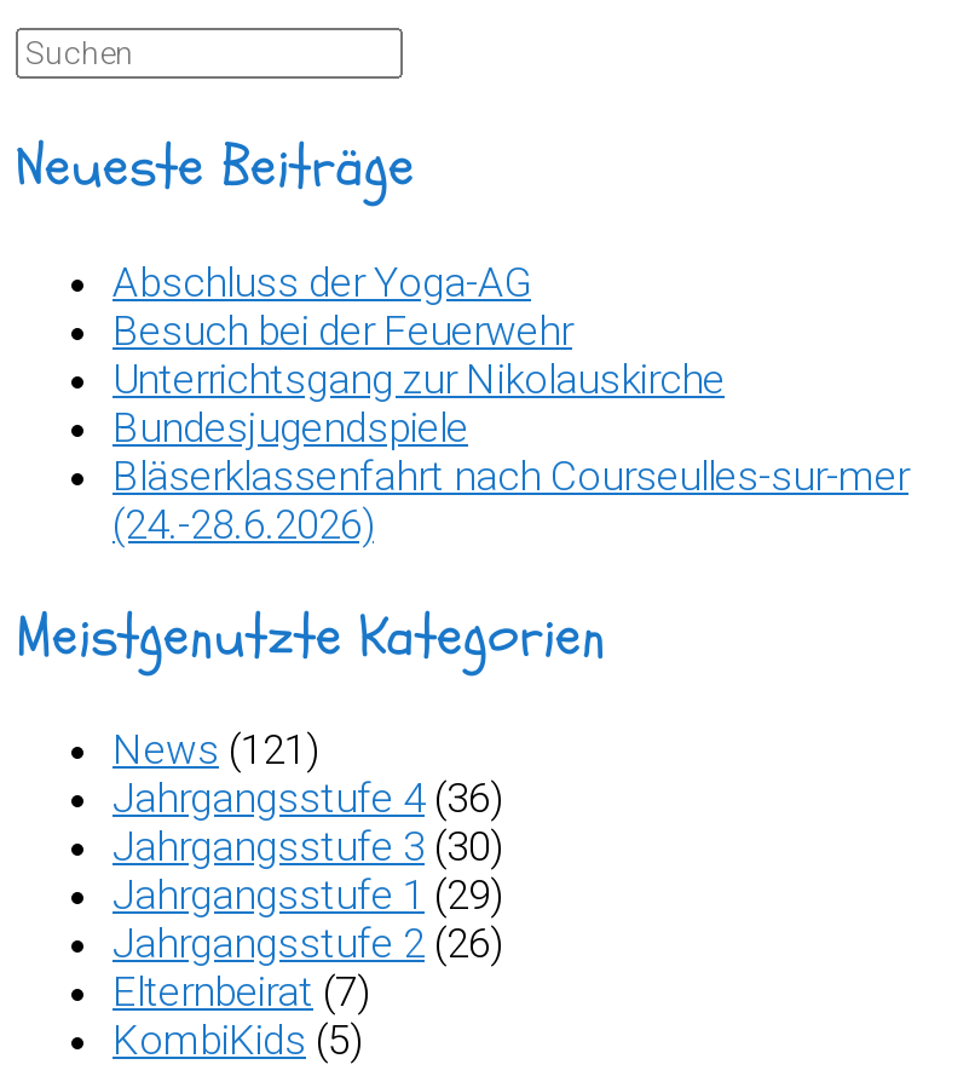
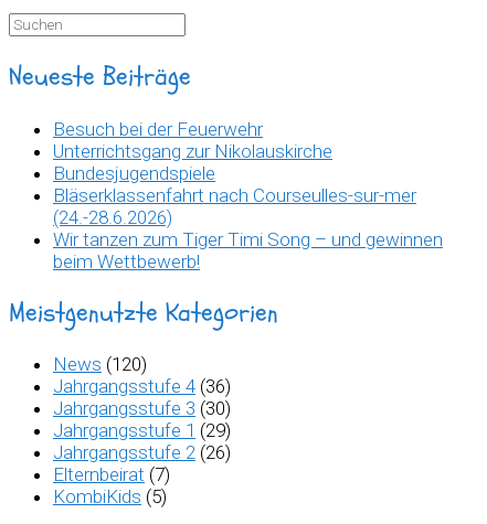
[112,257,531,305] Abschluss der Yoga-AG -> none
moved [112,305,908,547] -> [53,118,416,228]: Besuch bei der Feuerwehr | Unterrichtsgang zur Nikolauskirche | Bundesjugendspiele | Bläserklassenfahrt nach Courseulles-sur-mer | (24.-28.6.2026)
none -> [53,228,443,272] Wir tanzen zum Tiger Timi Song – und gewinnen | beim Wettbewerb!
[112,726,318,774] News (121) -> [53,353,147,376] News (120)

